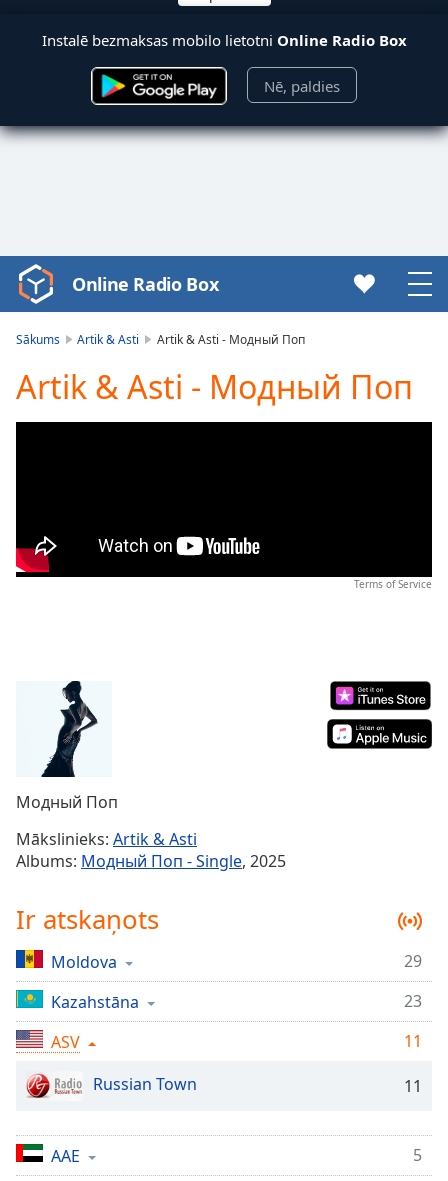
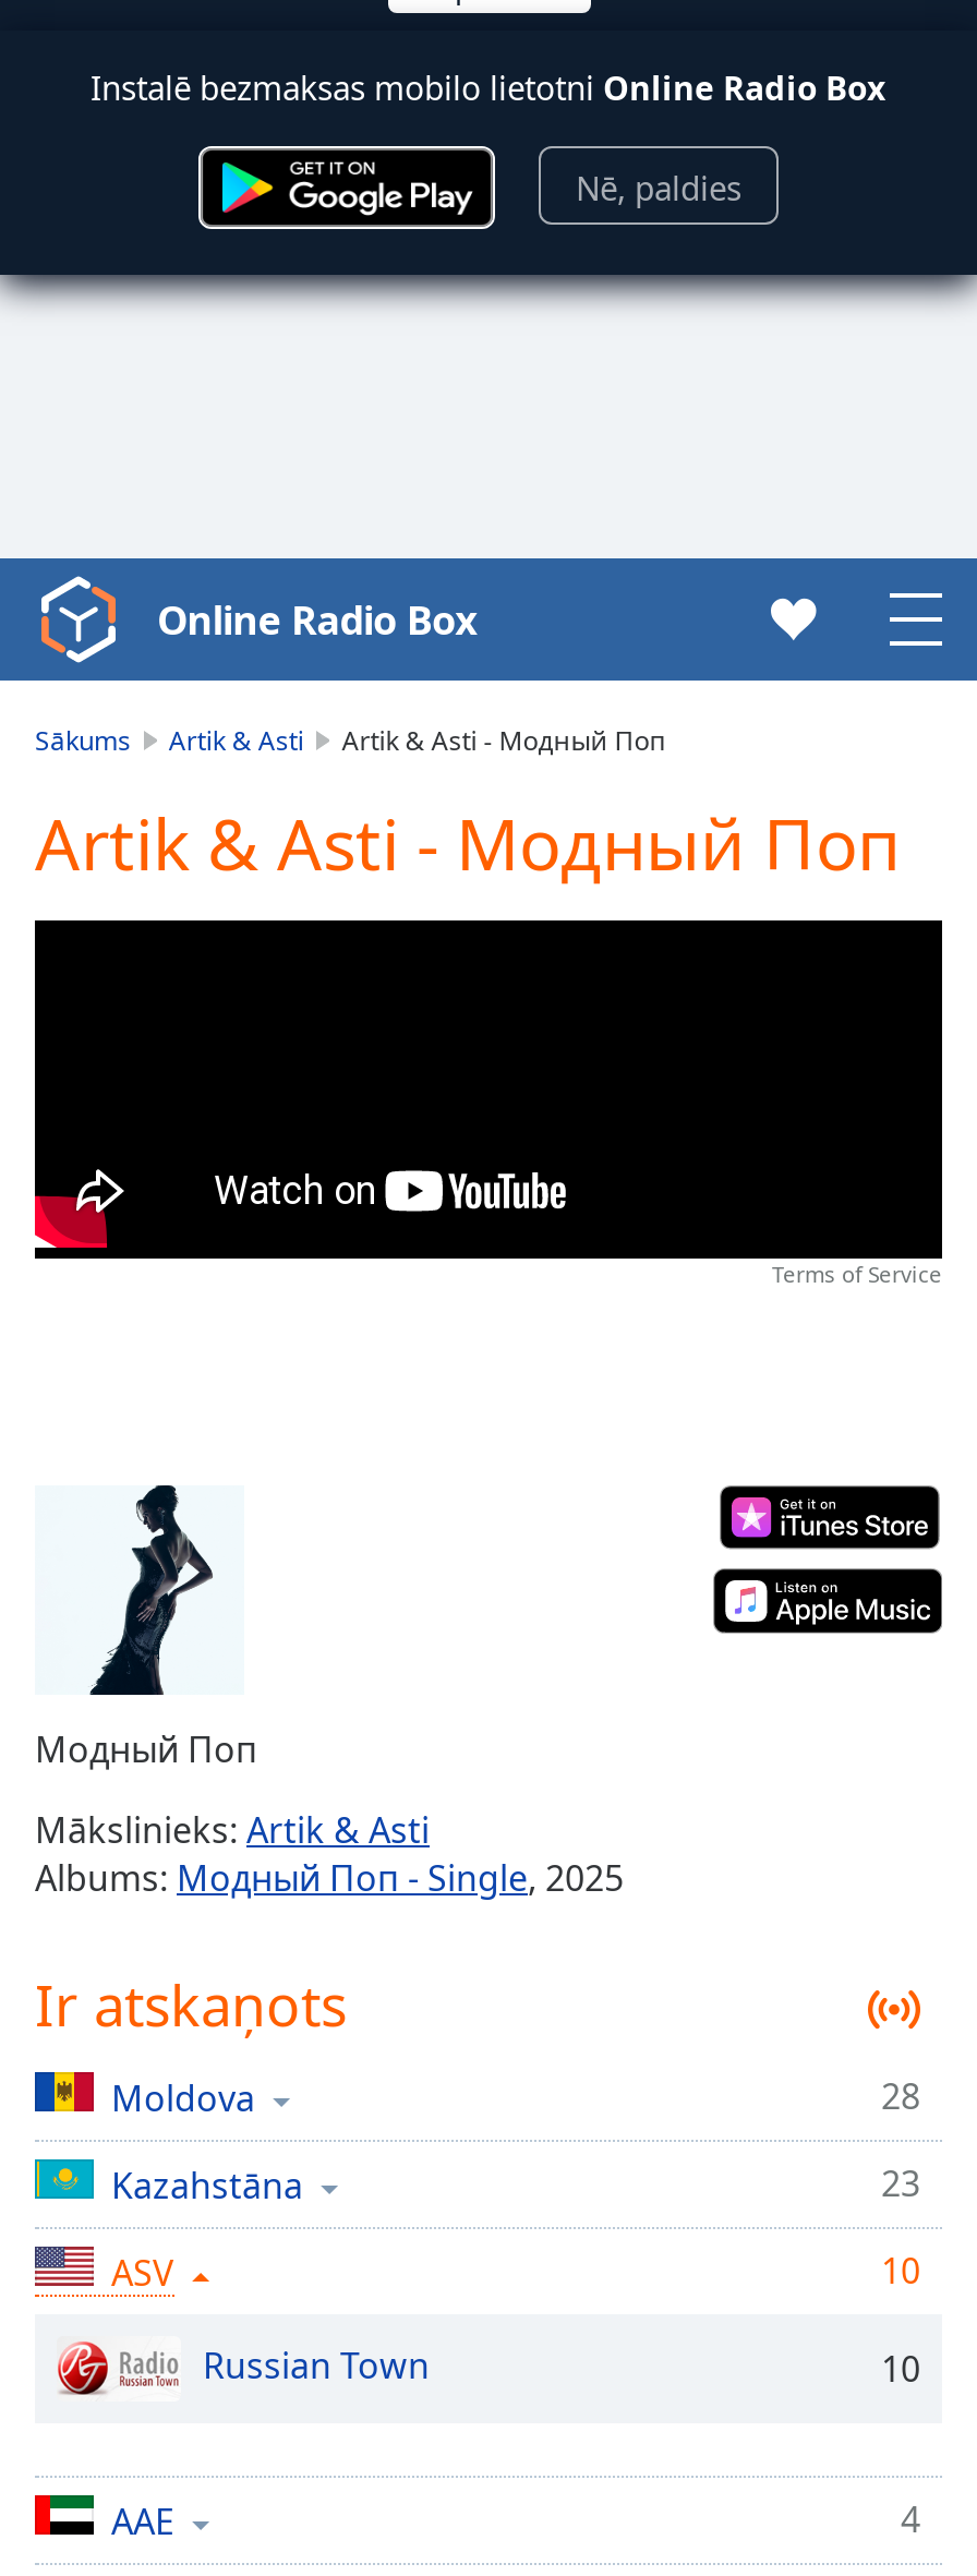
[404,950,422,972] 29 -> [881,2072,920,2120] 28
[404,1030,422,1052] 11 -> [881,2247,920,2295] 10
[404,1075,422,1097] 11 -> [881,2345,920,2393] 10
[413,1144,422,1166] 5 -> [901,2495,920,2543] 4

